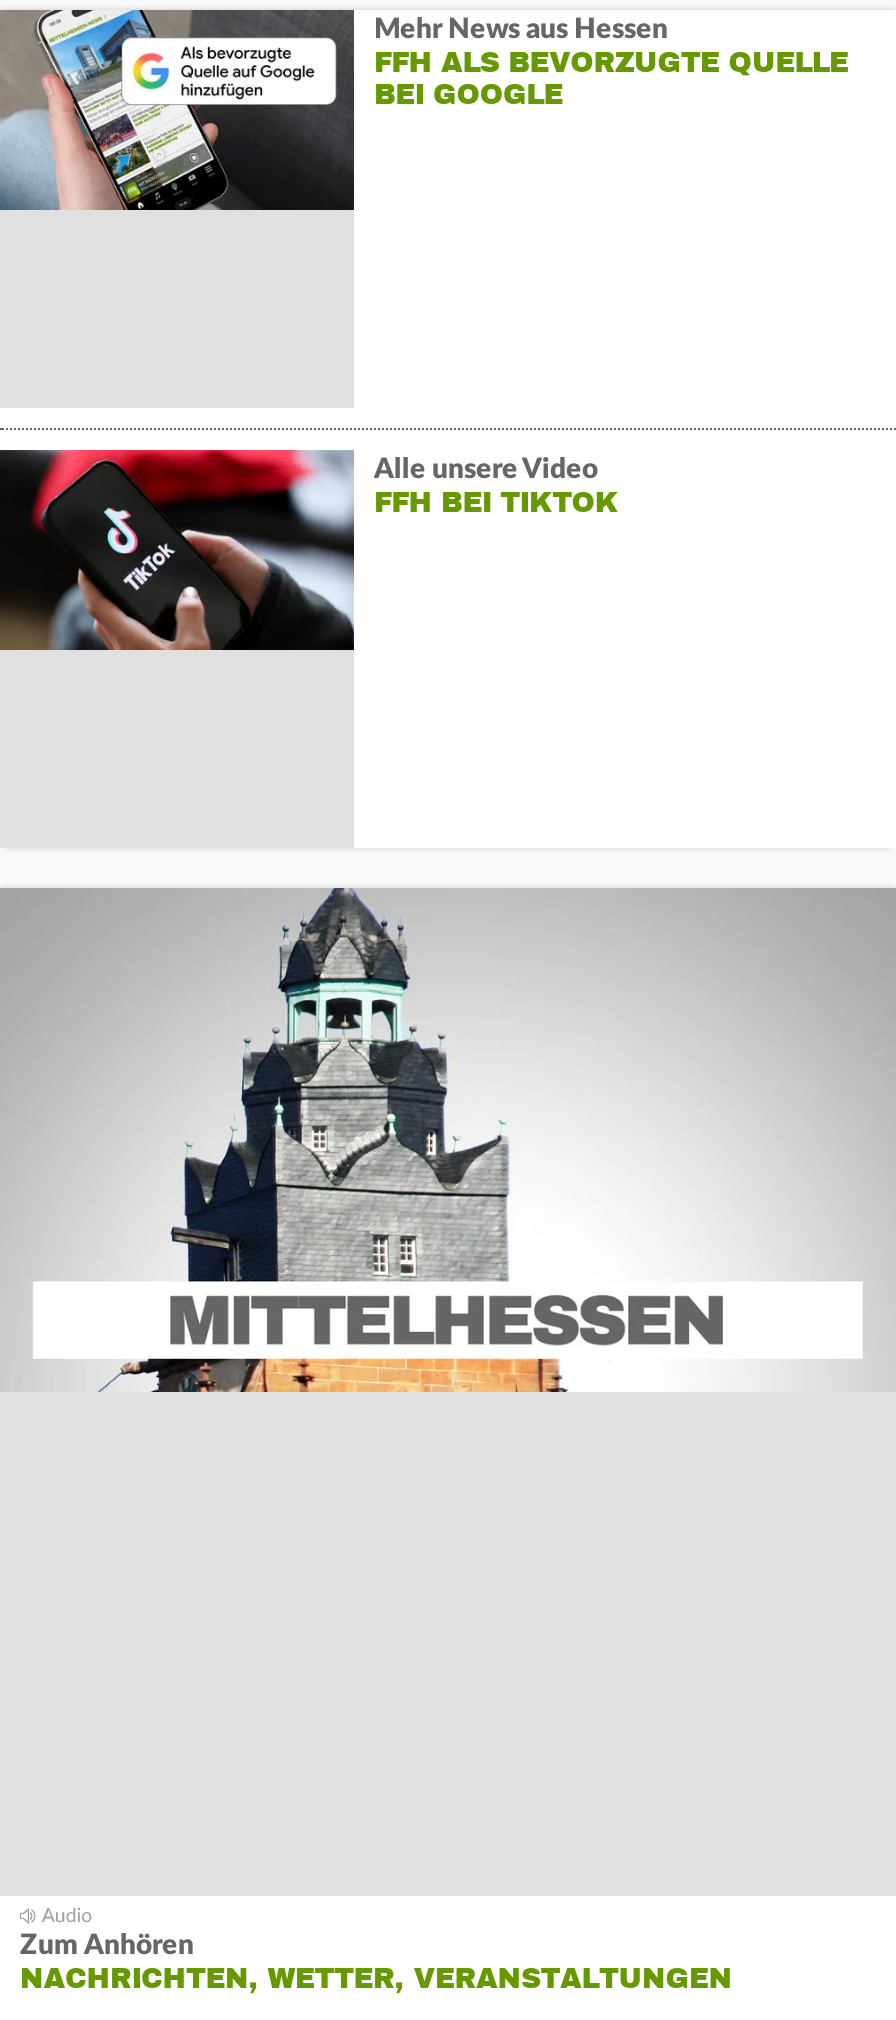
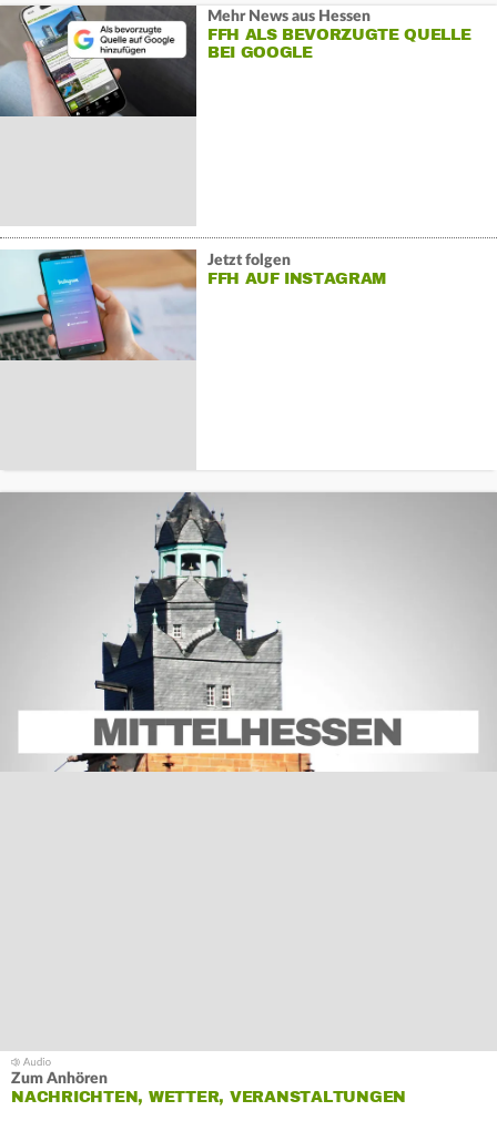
[6,448,618,652] [image] | Alle unsere Video | FFH BEI TIKTOK -> [3,248,386,361] [image] | Jetzt folgen | FFH AUF INSTAGRAM

